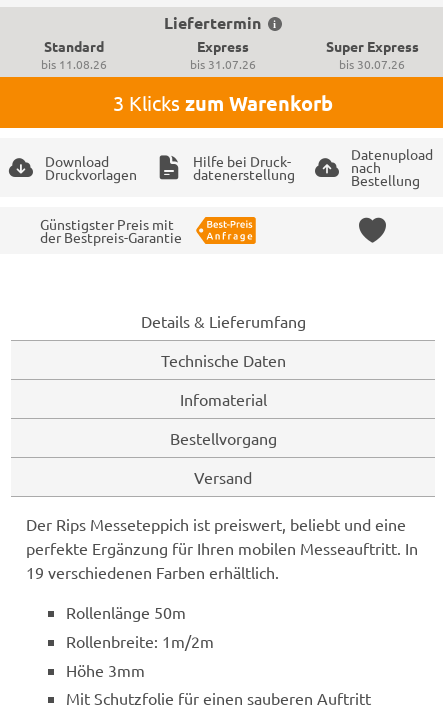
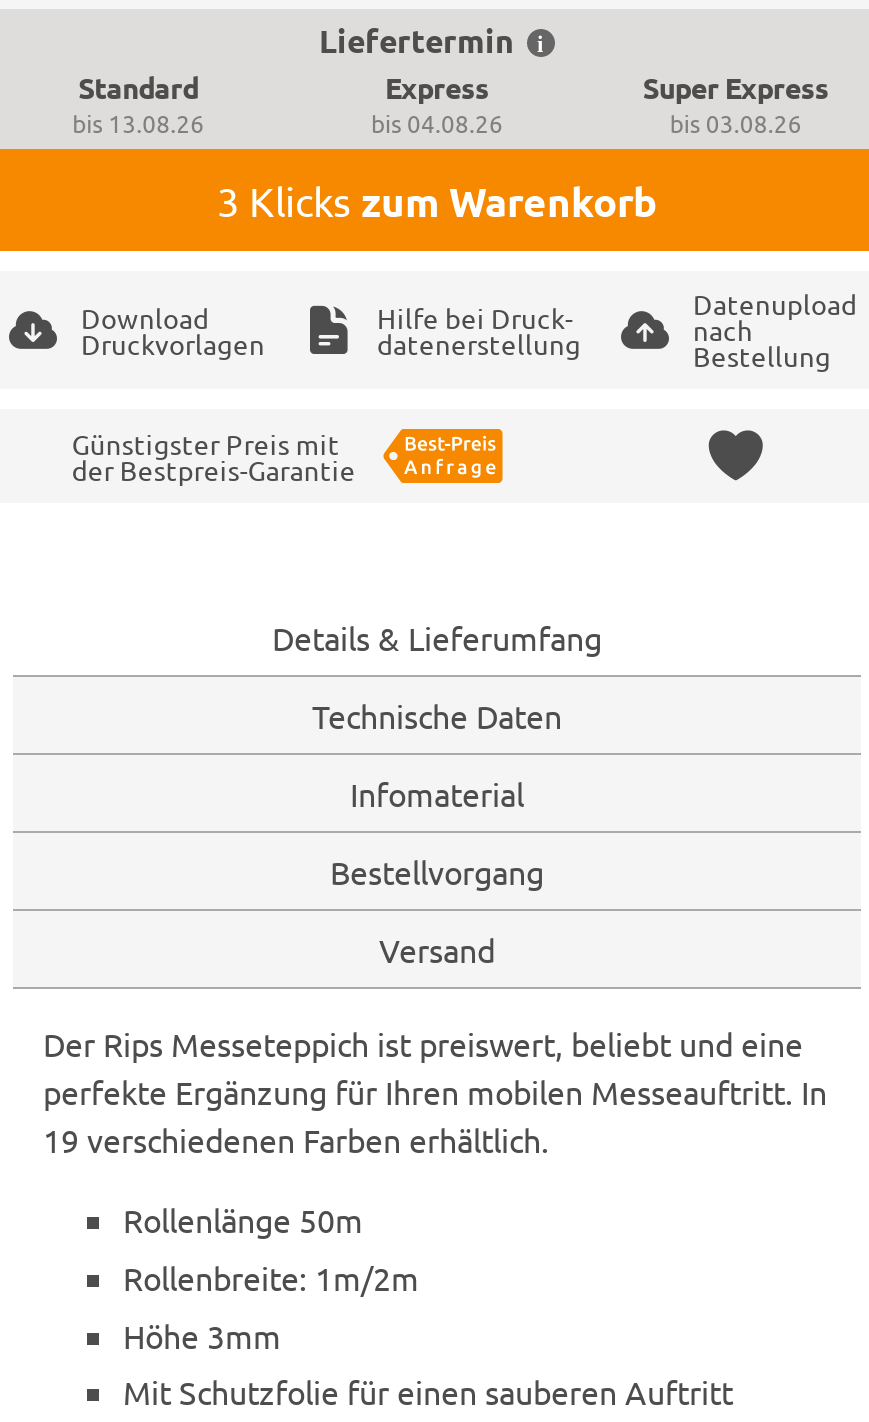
[41,56,107,72] bis 11.08.26 -> [72,107,204,139] bis 13.08.26
[190,56,256,72] bis 31.07.26 -> [371,107,503,139] bis 04.08.26
[339,56,405,72] bis 30.07.26 -> [670,107,802,139] bis 03.08.26

